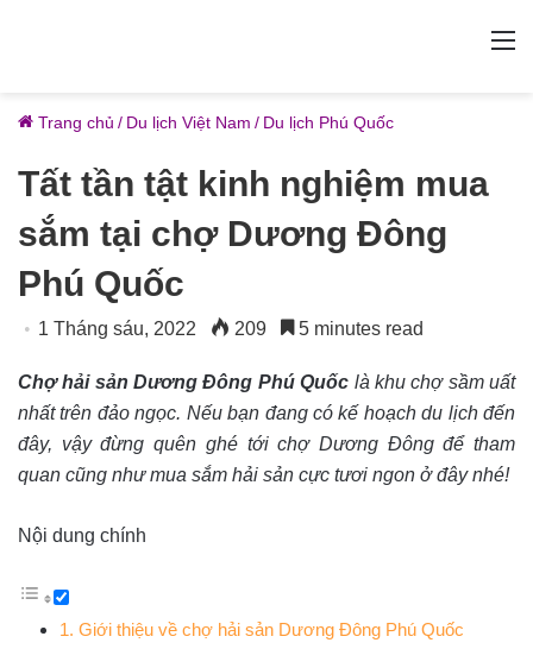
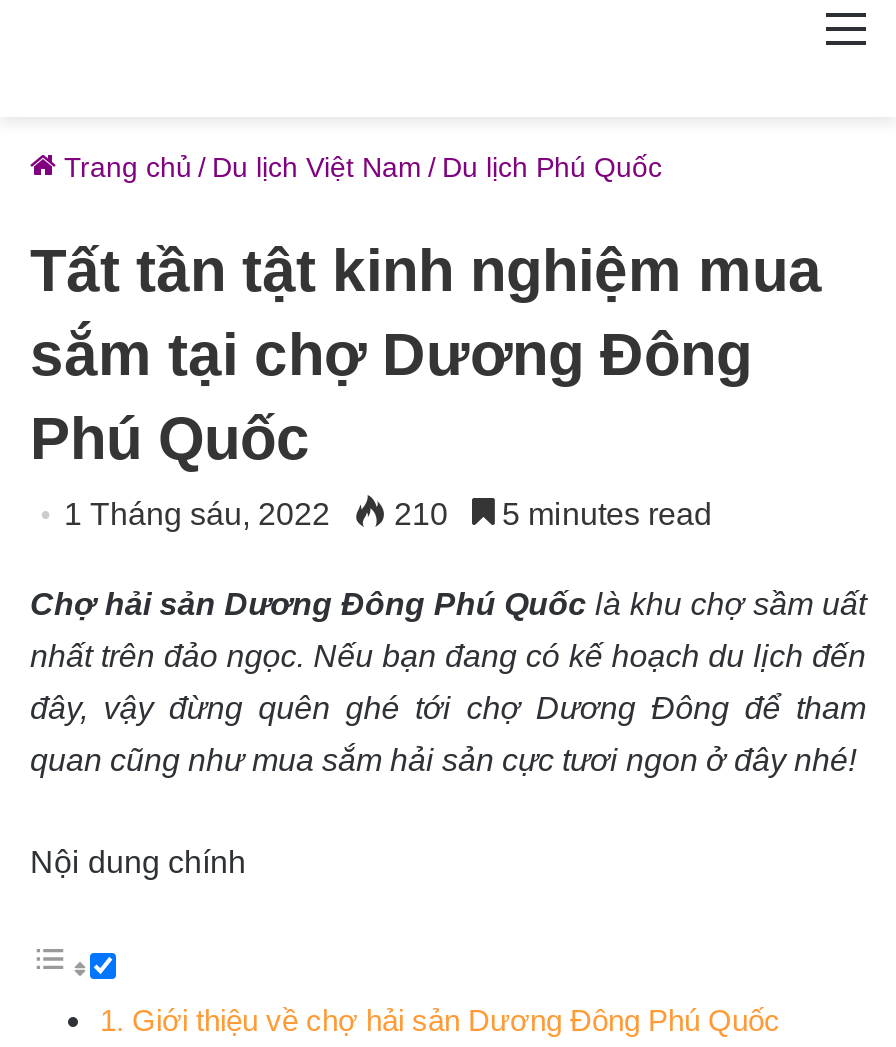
[38,319,424,339] 1 Tháng sáu, 2022 209 5 minutes read -> [64,497,712,531] 1 Tháng sáu, 2022 210 5 minutes read

